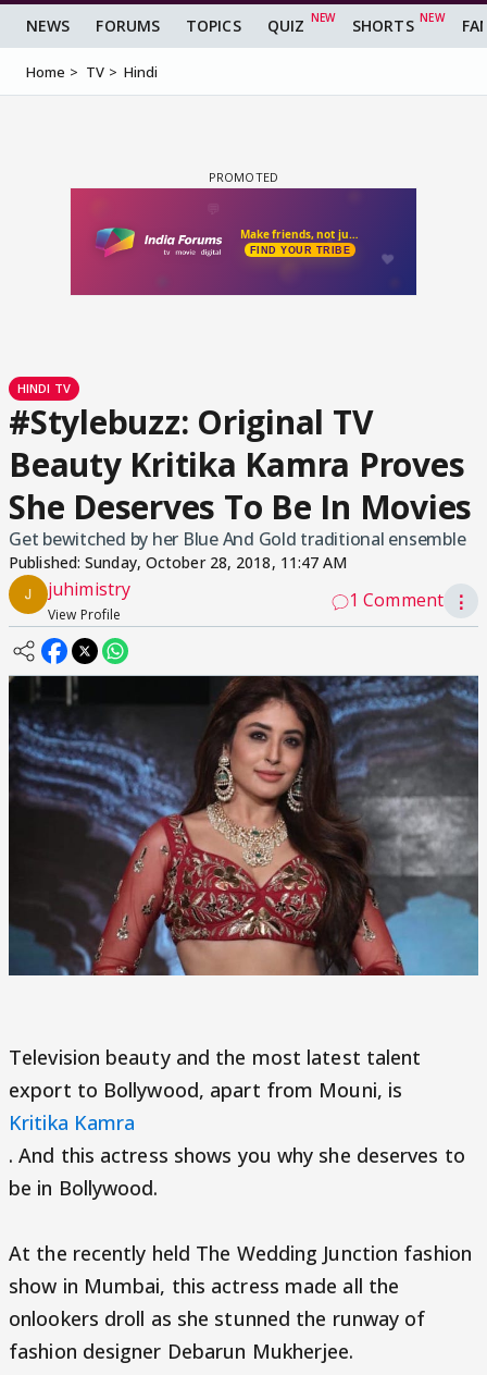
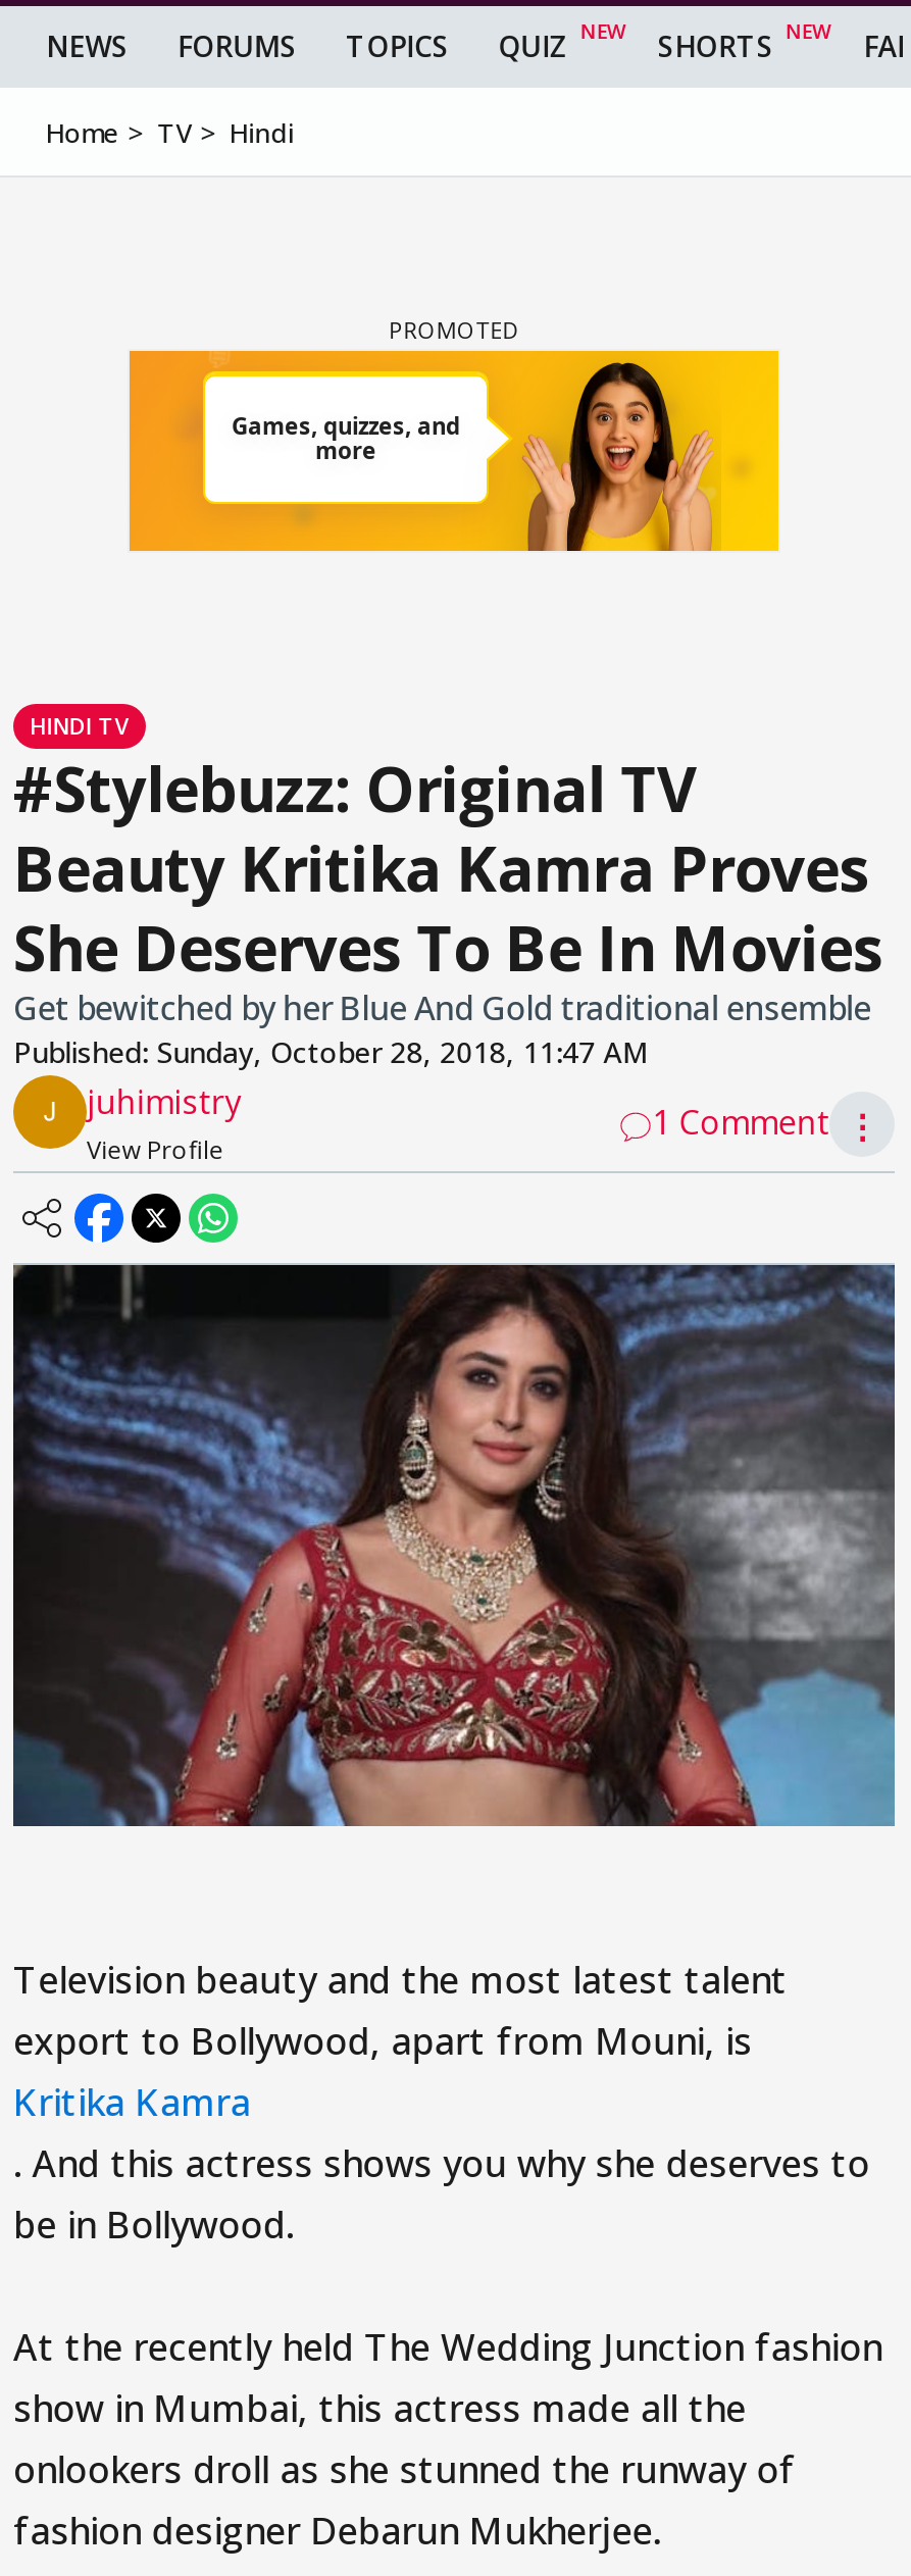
[70,187,417,296] [image] -> [128,349,780,553] [image]

